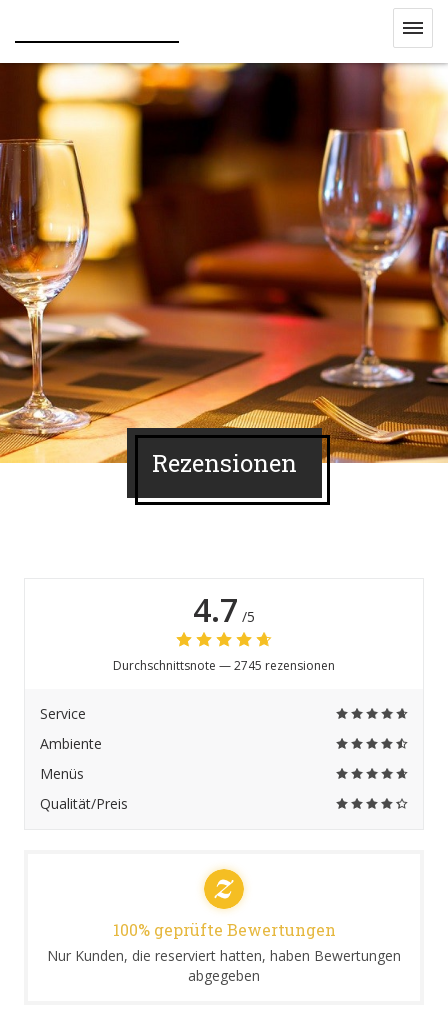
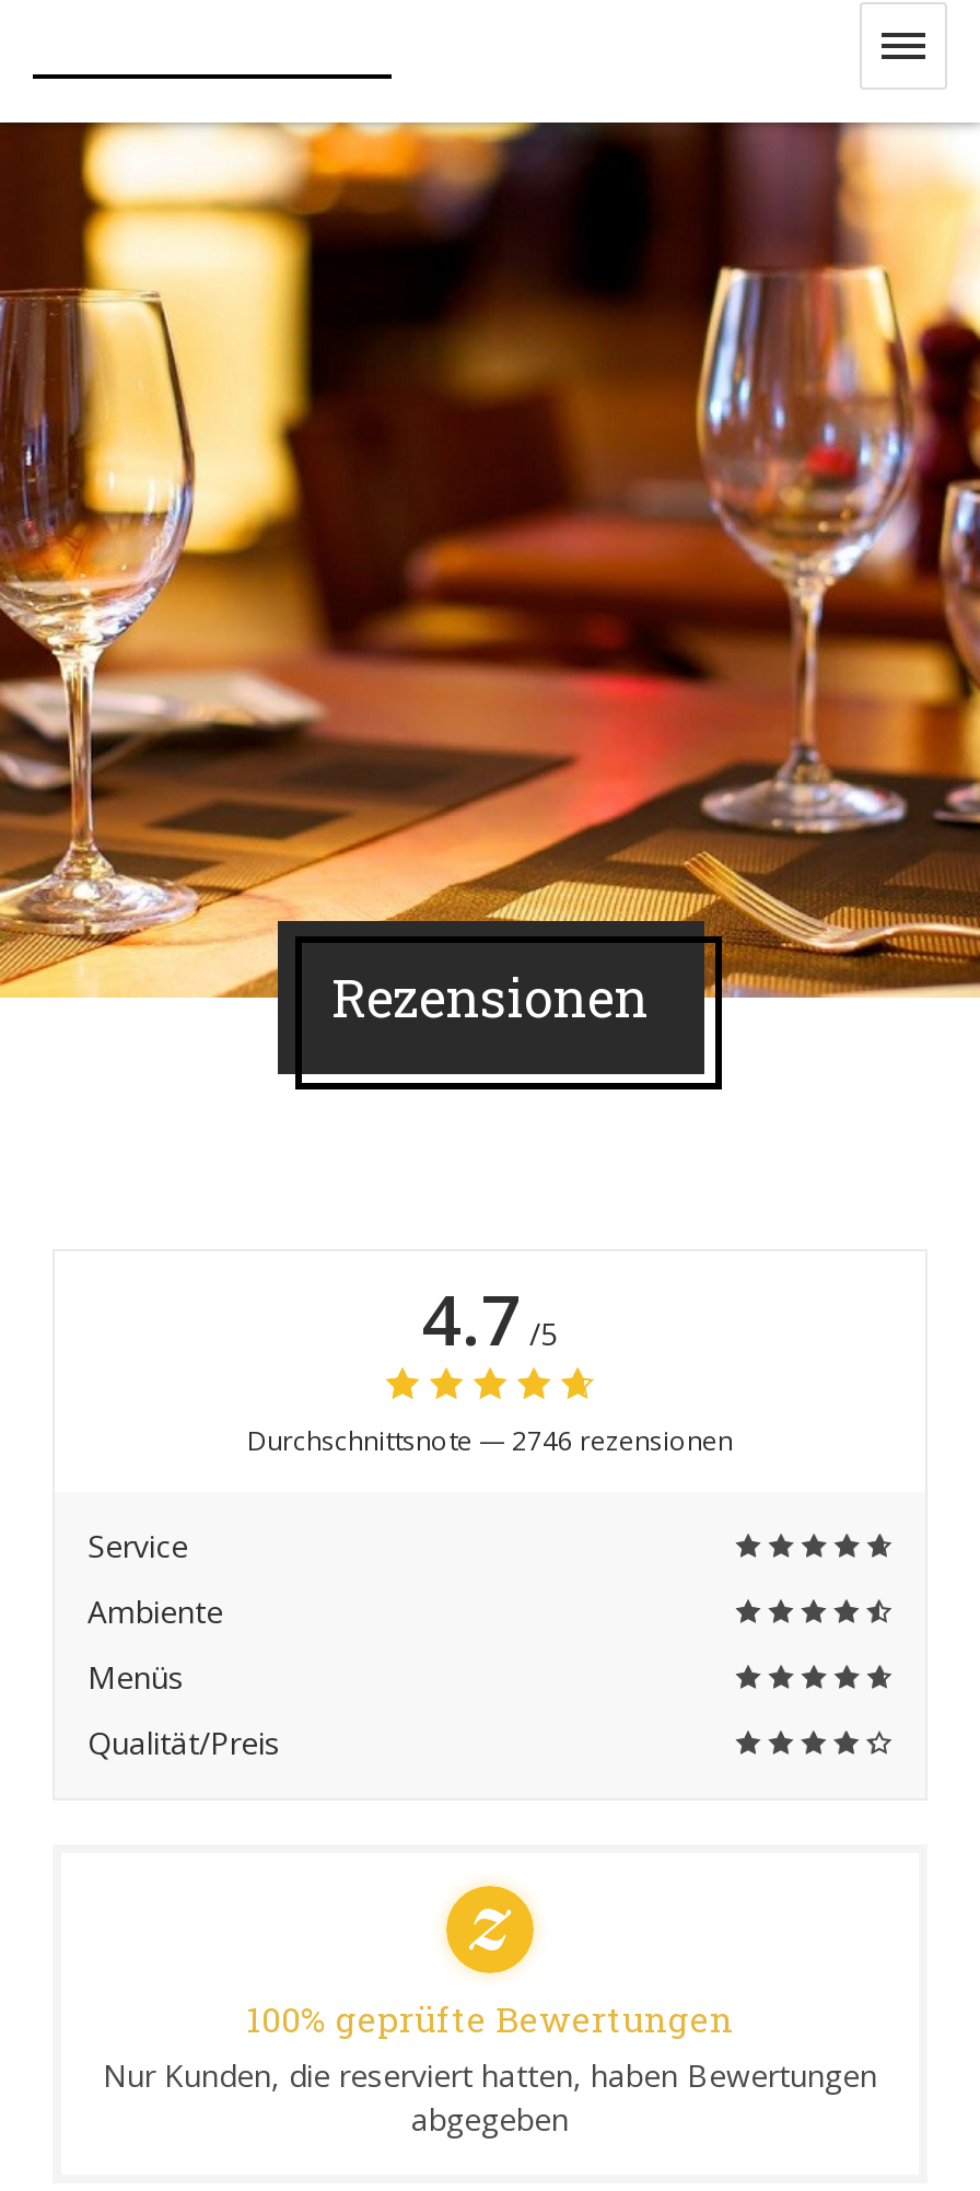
[113,657,335,674] Durchschnittsnote — 2745 rezensionen -> [247,1422,733,1459] Durchschnittsnote — 2746 rezensionen

